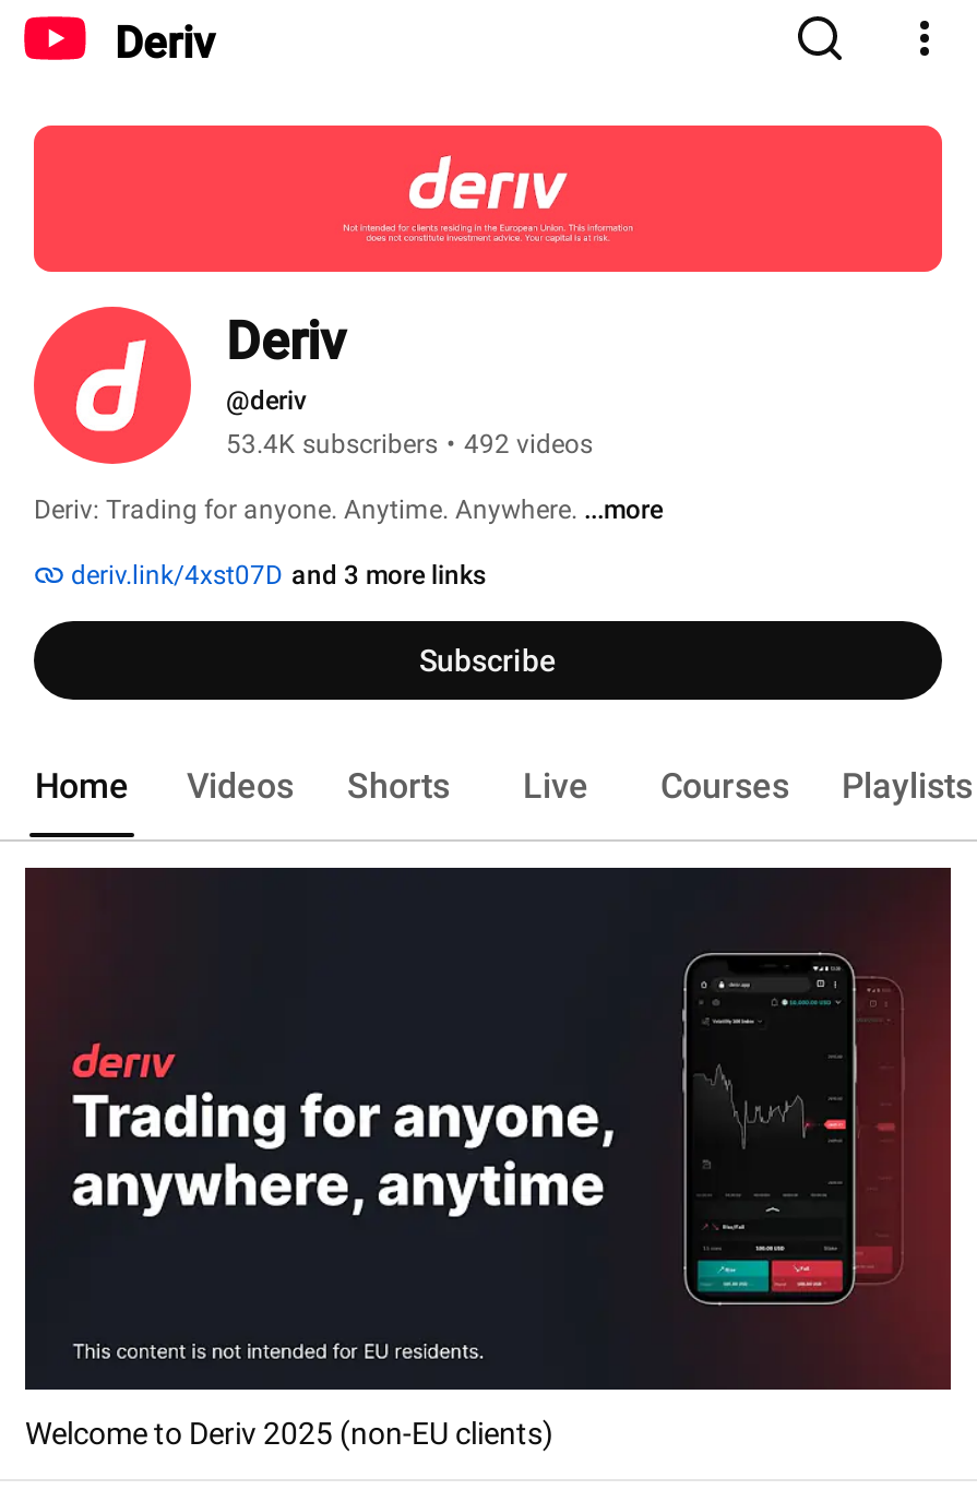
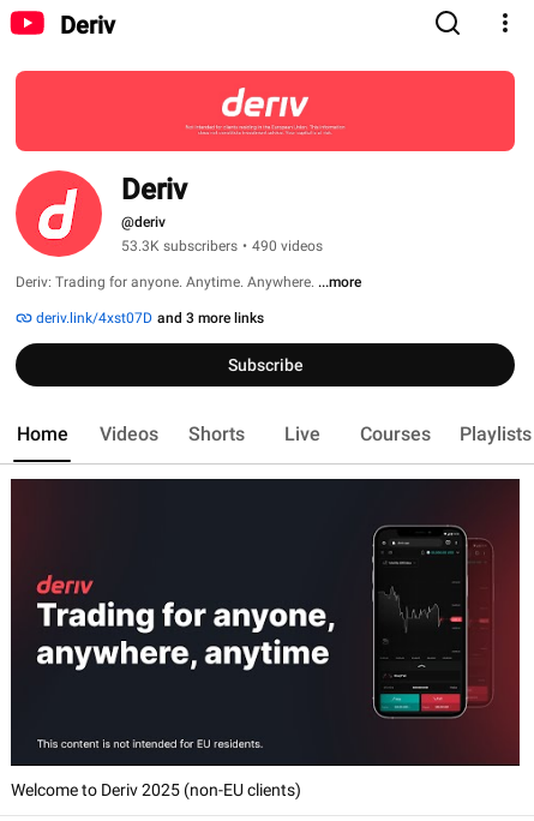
[226,429,593,460] 53.4K subscribers • 492 videos -> [121,238,323,254] 53.3K subscribers • 490 videos

